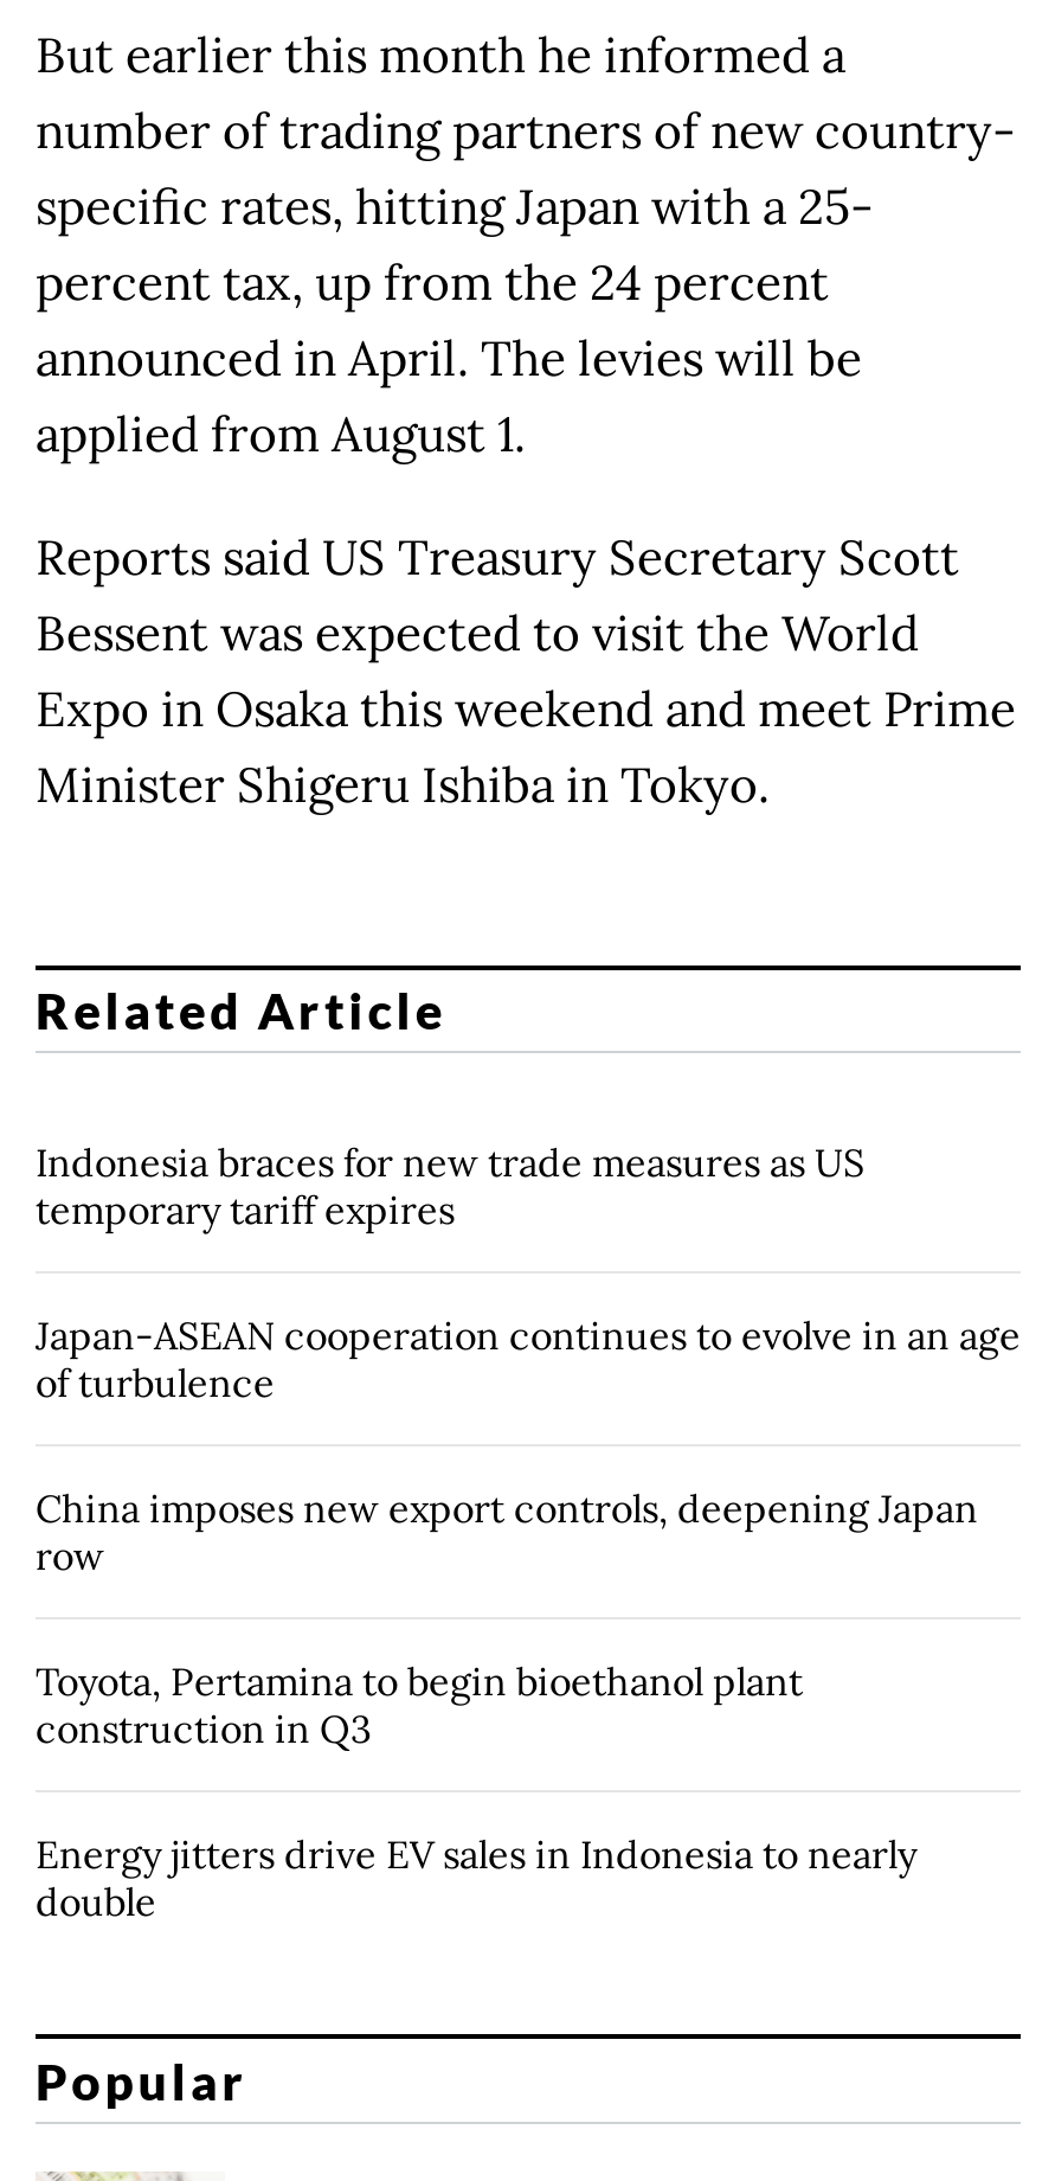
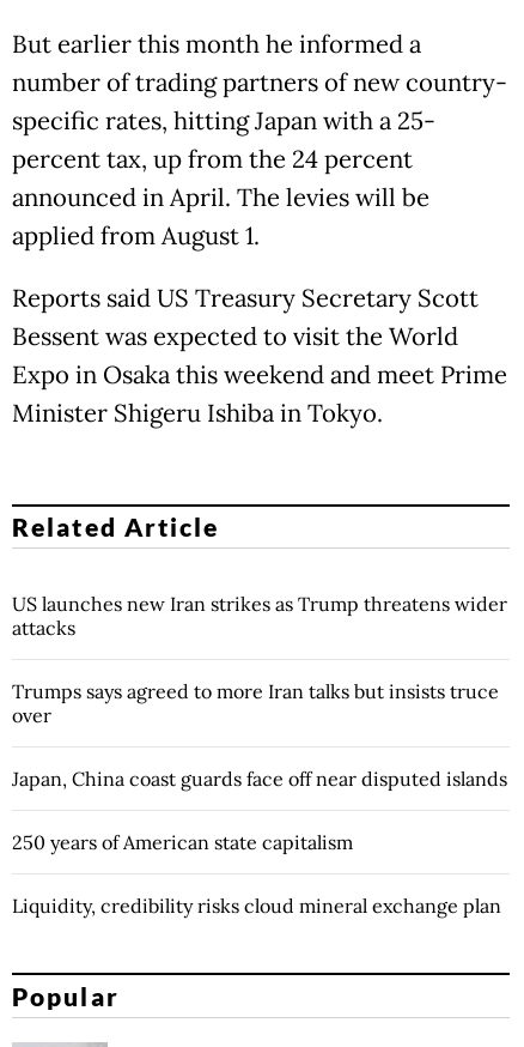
[36,1139,864,1234] Indonesia braces for new trade measures as US | temporary tariff expires -> [12,592,507,640] US launches new Iran strikes as Trump threatens wider | attacks
[36,1312,1021,1407] Japan-ASEAN cooperation continues to evolve in an age | of turbulence -> [12,679,499,727] Trumps says agreed to more Iran talks but insists truce | over
[36,1485,978,1580] China imposes new export controls, deepening Japan | row -> [12,767,507,791] Japan, China coast guards face off near disputed islands
[36,1658,803,1753] Toyota, Pertamina to begin bioethanol plant | construction in Q3 -> [12,830,353,854] 250 years of American state capitalism
[36,1831,916,1926] Energy jitters drive EV sales in Indonesia to nearly | double -> [12,894,501,918] Liquidity, credibility risks cloud mineral exchange plan

